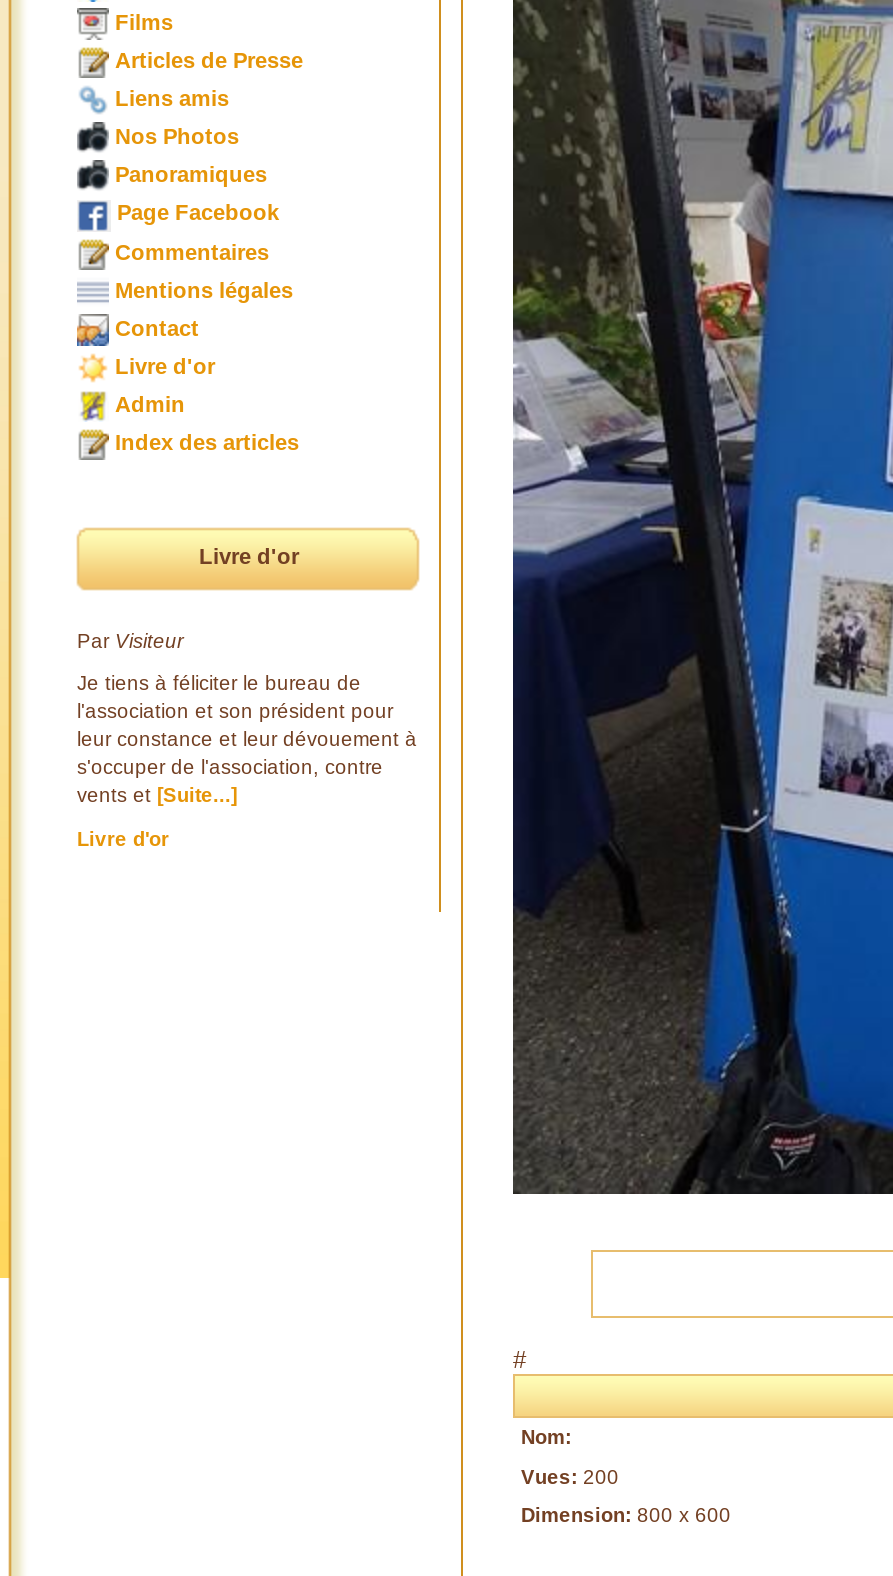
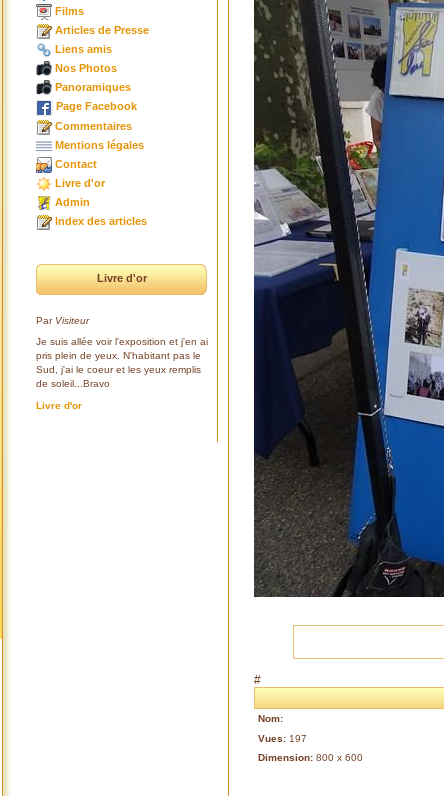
[77,672,417,806] Je tiens à féliciter le bureau de | l'association et son président pour | leur constance et leur dévouement à | s'occuper de l'association, contre | vents et [Suite...] -> [36,336,208,389] Je suis allée voir l'exposition et j'en ai | pris plein de yeux. N'habitant pas le | Sud, j'ai le coeur et les yeux remplis | de soleil...Bravo
[521,1466,619,1488] Vues: 200 -> [258,733,307,744] Vues: 197

